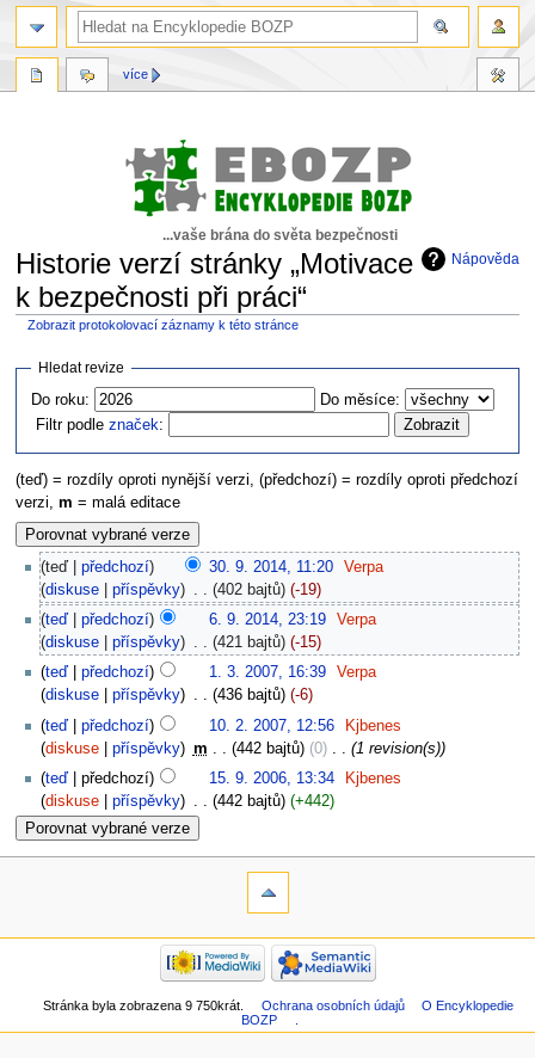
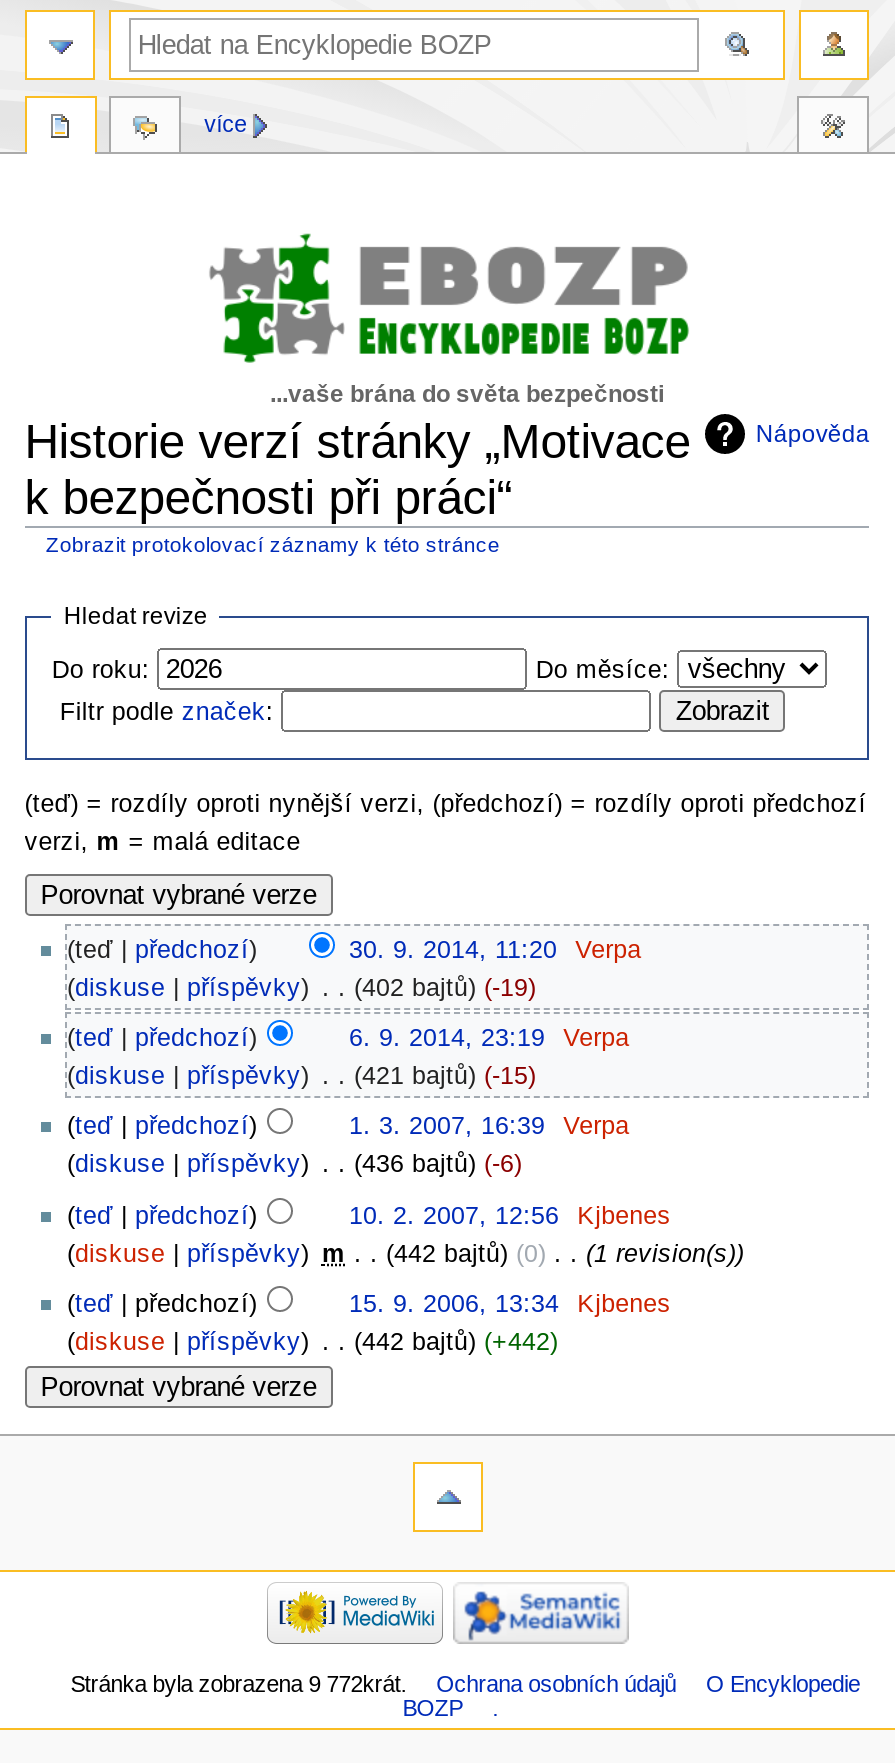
[43,999,243,1013] Stránka byla zobrazena 9 750krát. -> [71,1673,407,1697] Stránka byla zobrazena 9 772krát.

